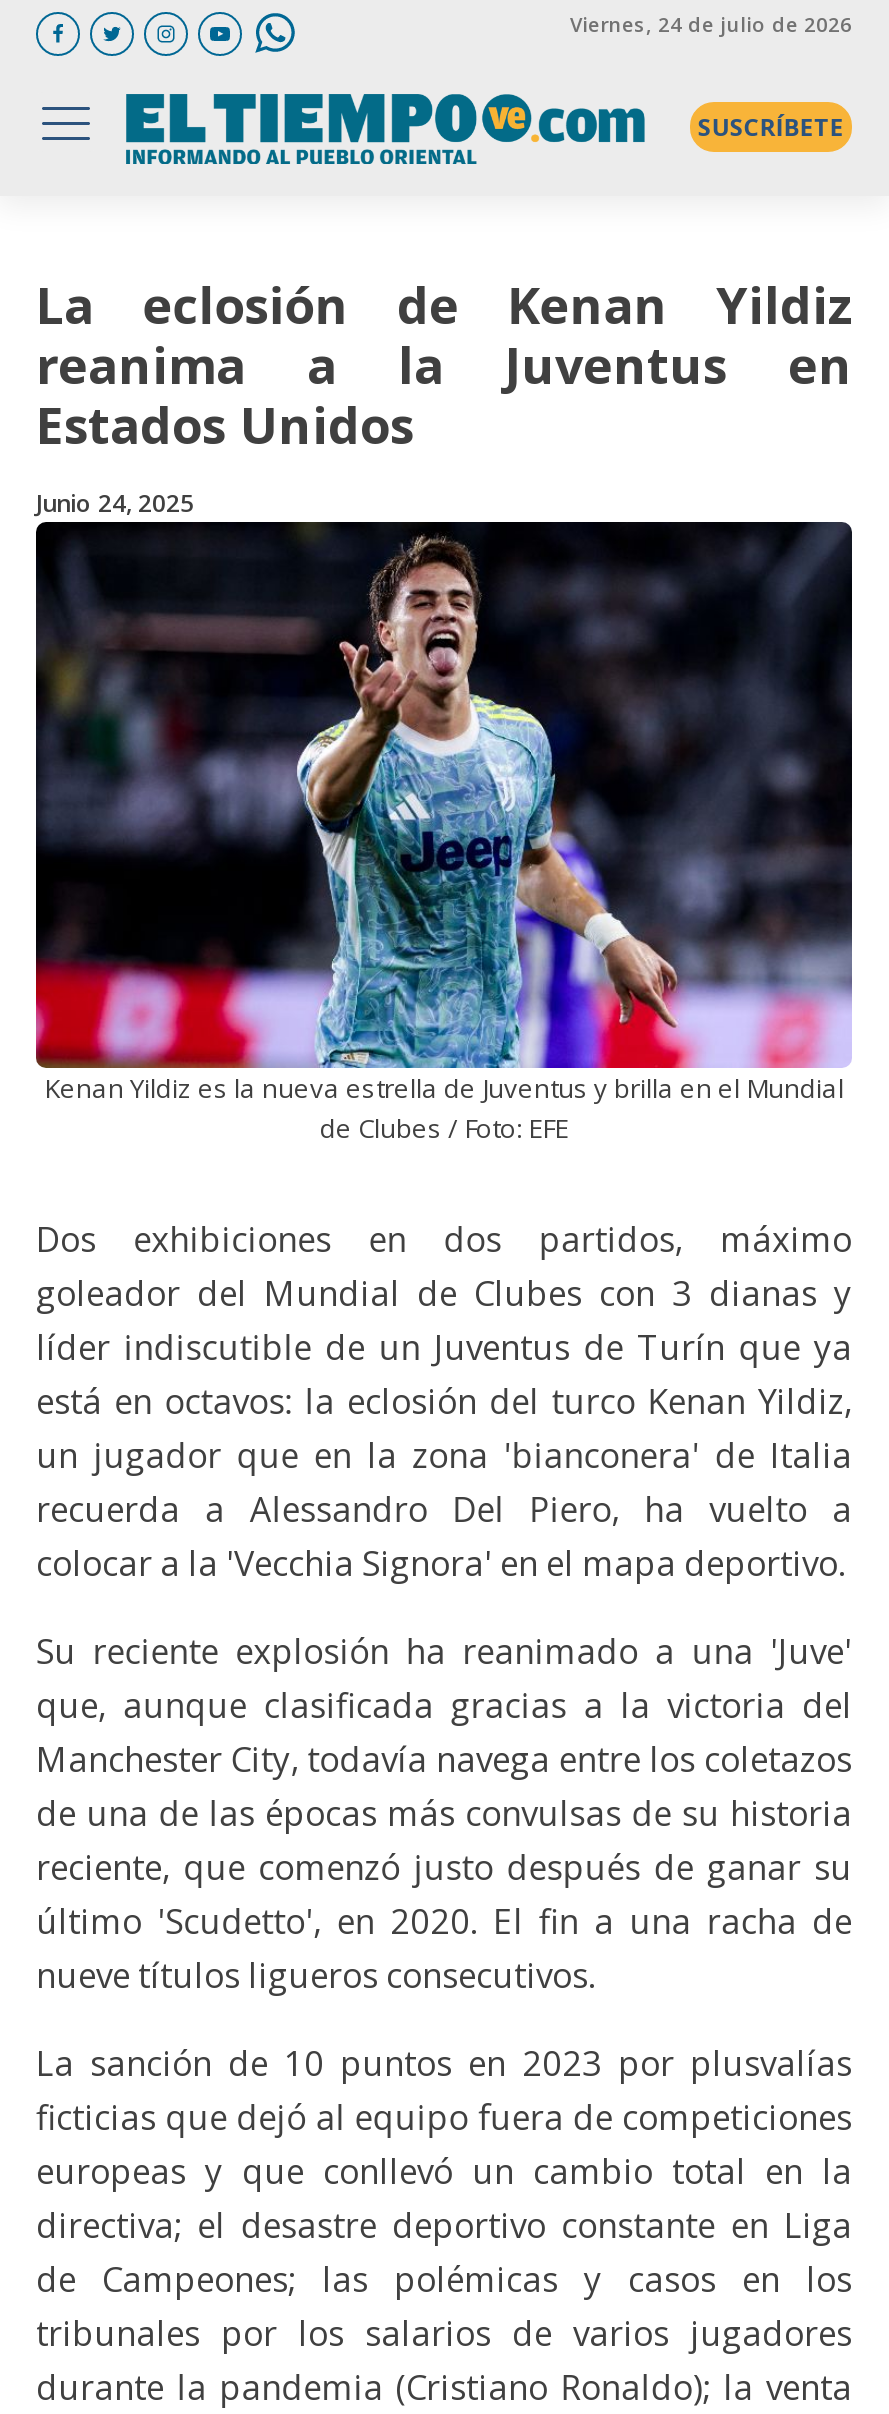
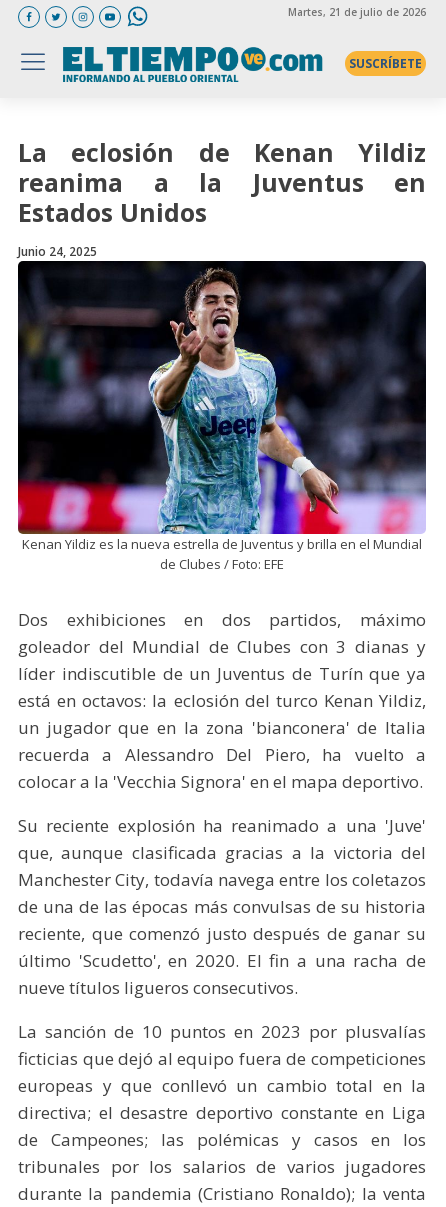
[570,9,852,37] Viernes, 24 de julio de 2026 -> [288,4,426,18] Martes, 21 de julio de 2026

